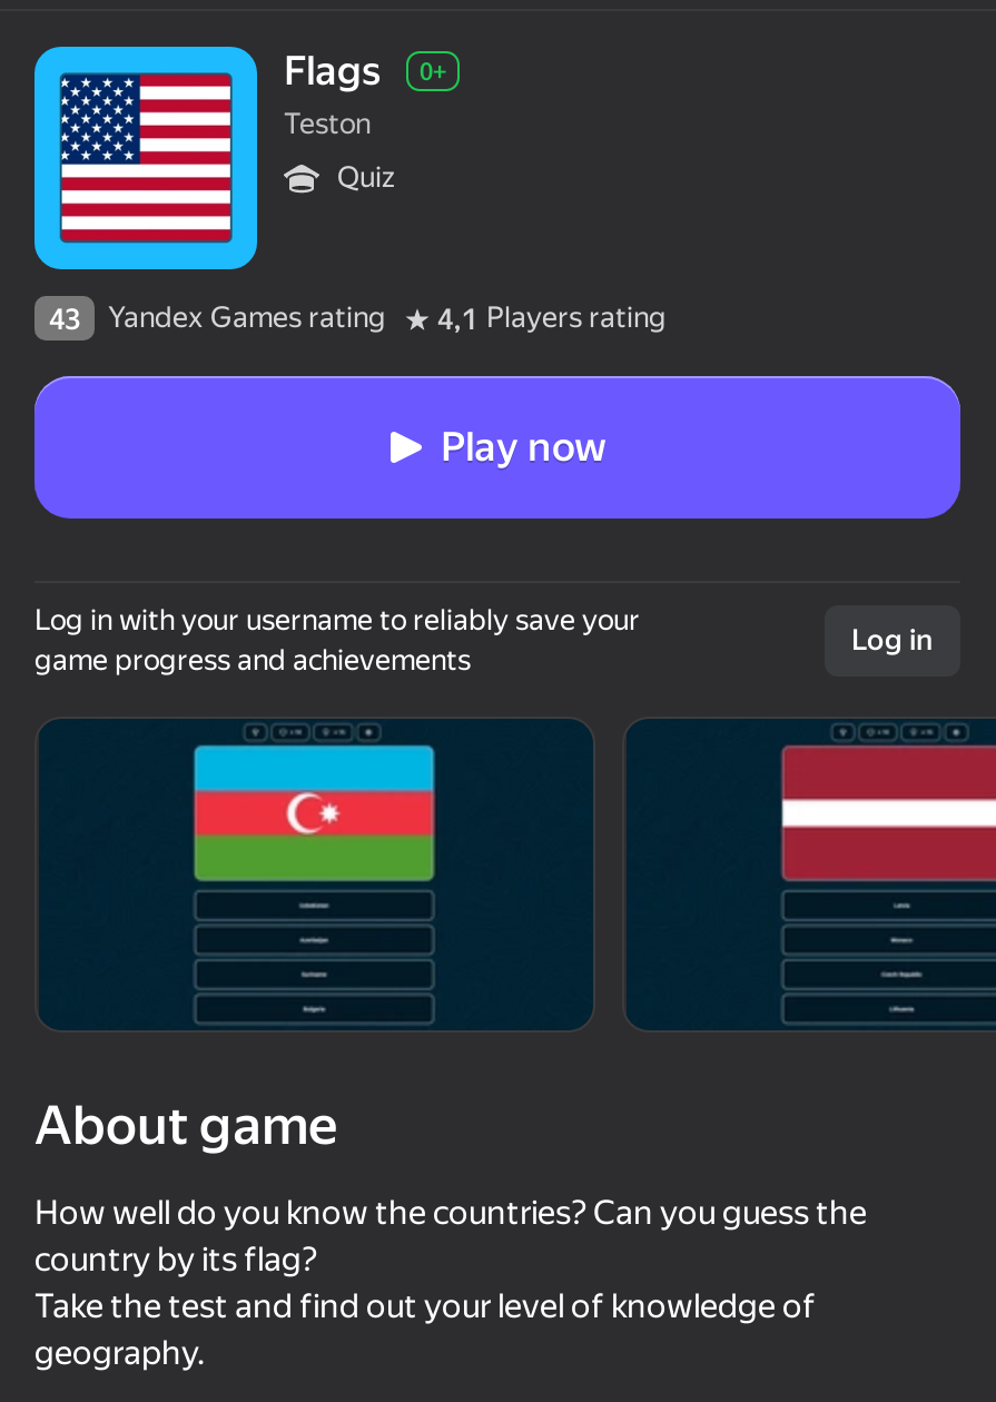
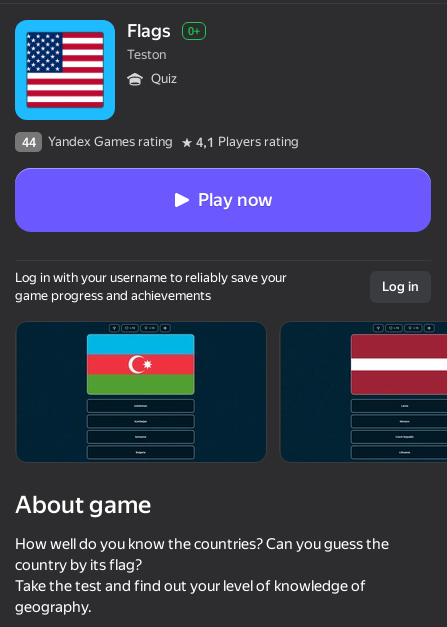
[49,300,667,335] 43 Yandex Games rating 4,1 Players rating -> [21,134,299,149] 44 Yandex Games rating 4,1 Players rating

